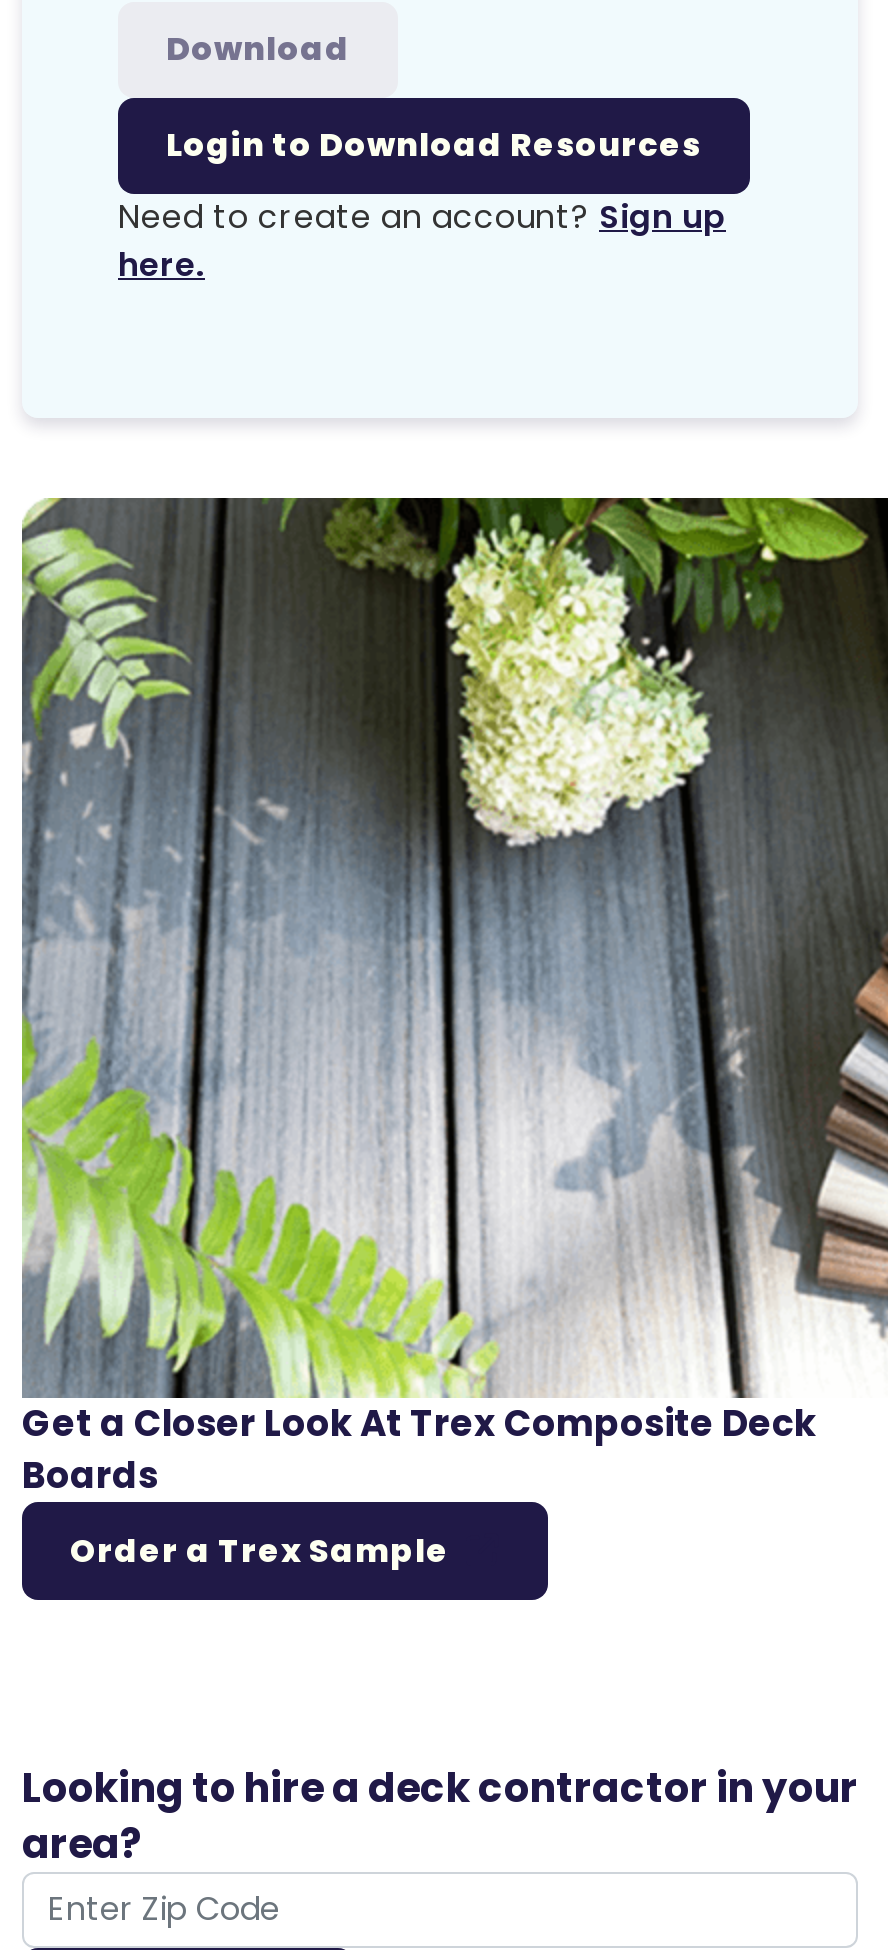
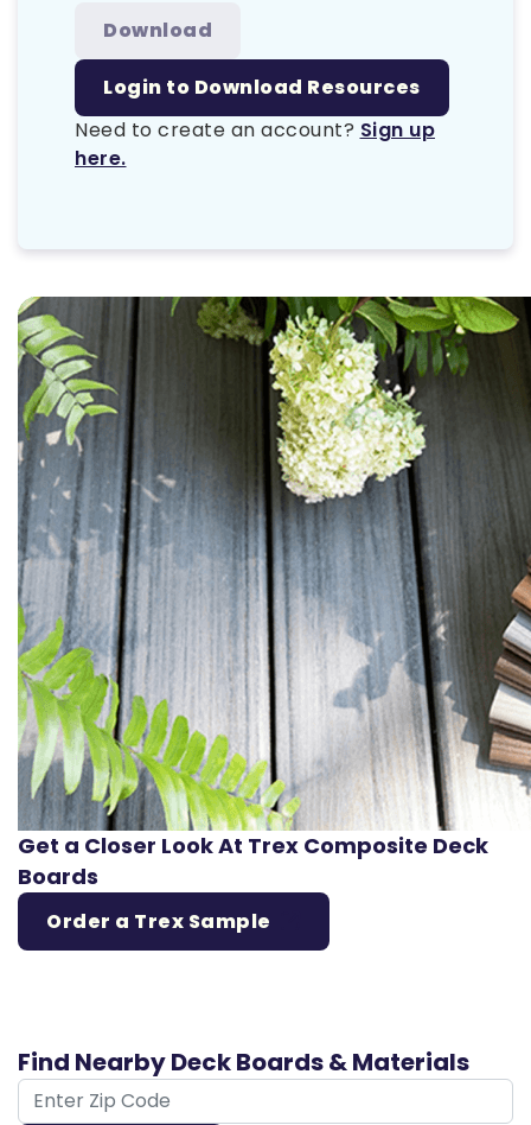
[22,1761,858,1873] Looking to hire a deck contractor in your | area? -> [18,1046,469,1079] Find Nearby Deck Boards & Materials

